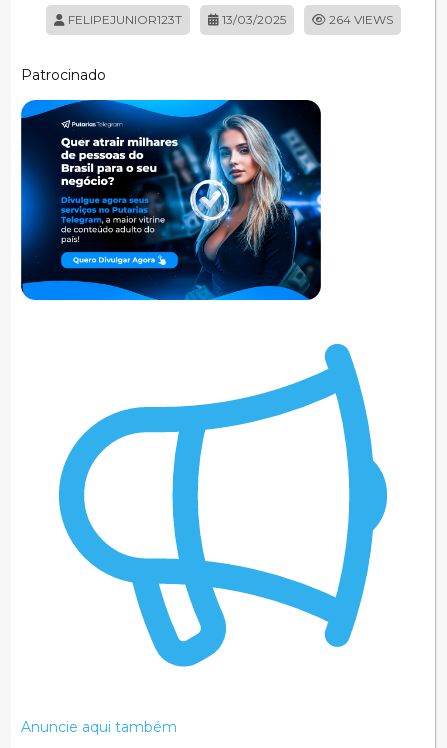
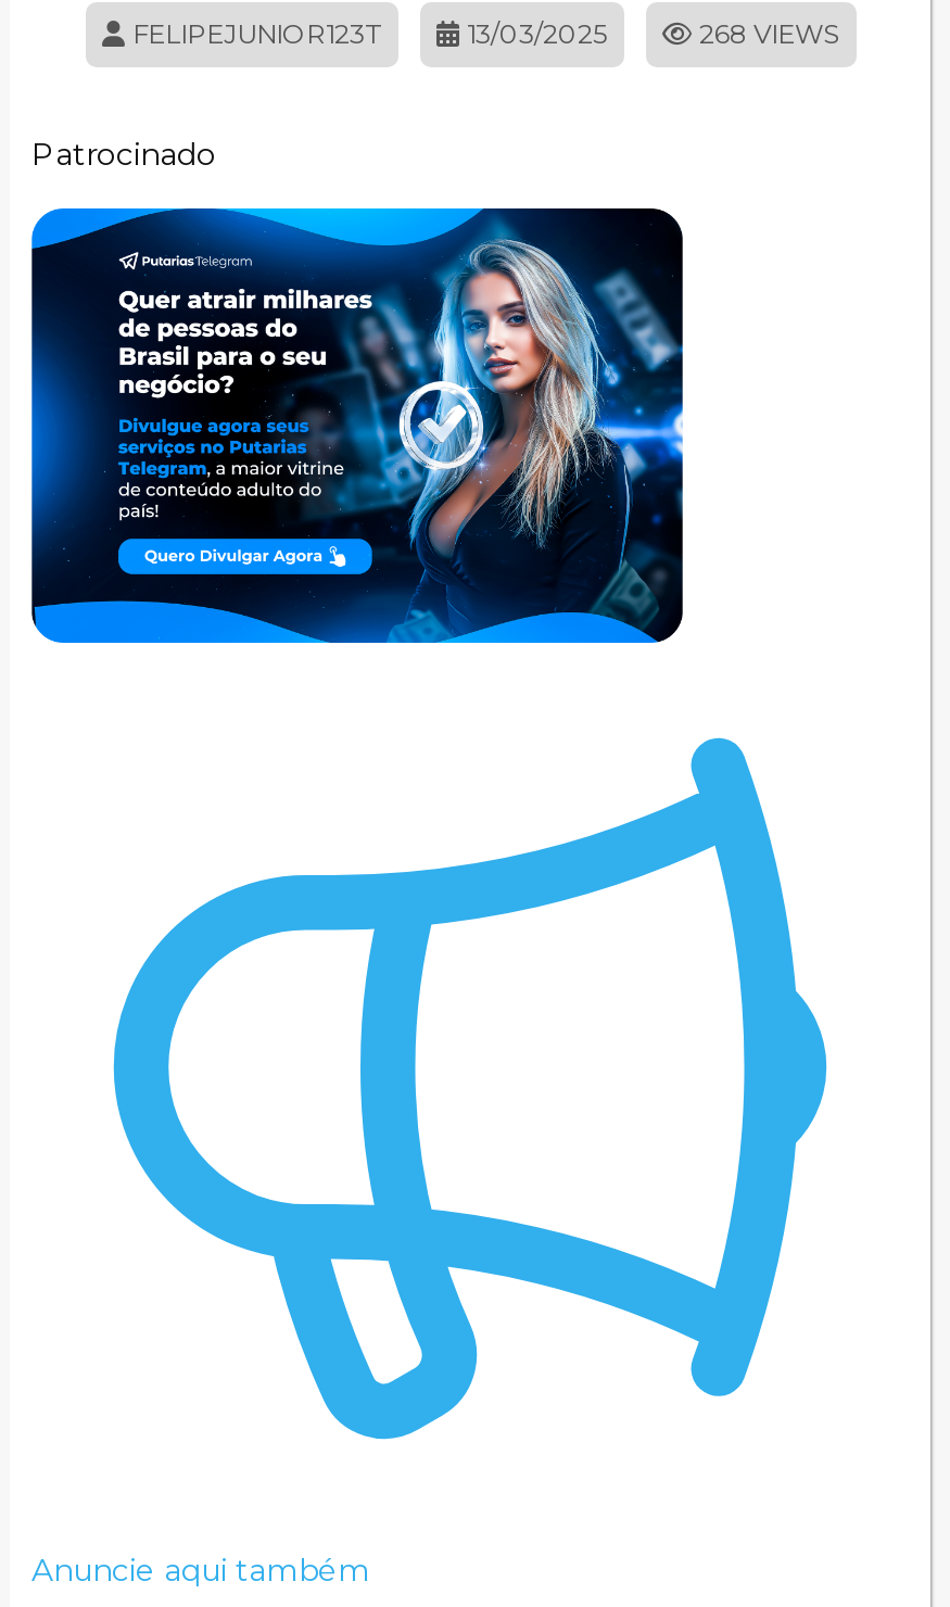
[325,12,392,27] 264 VIEWS -> [693,17,838,50] 268 VIEWS

